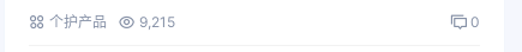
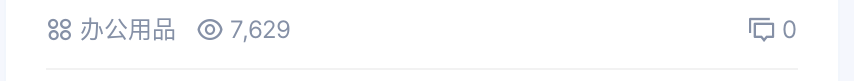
[49,13,175,30] 个护产品 | 9,215 -> [80,13,290,43] 办公用品 | 7,629

